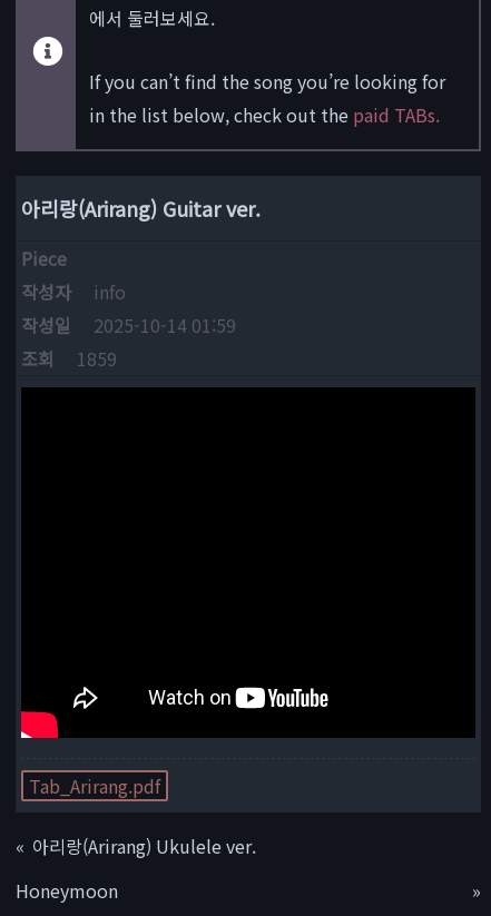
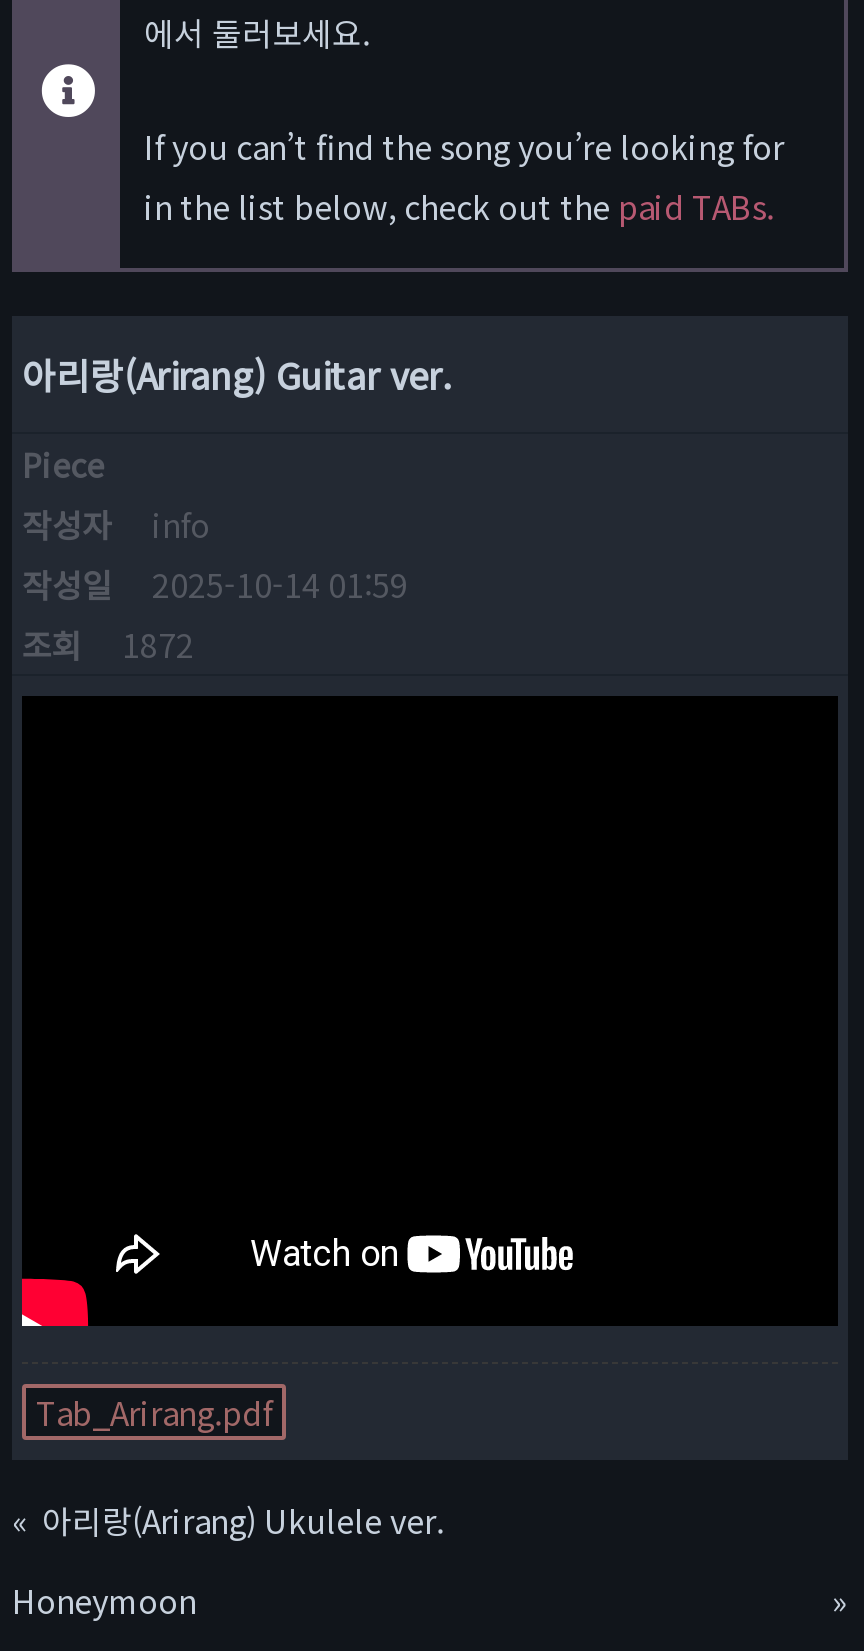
[21,345,117,372] 조회 1859 -> [22,620,194,668] 조회 1872

